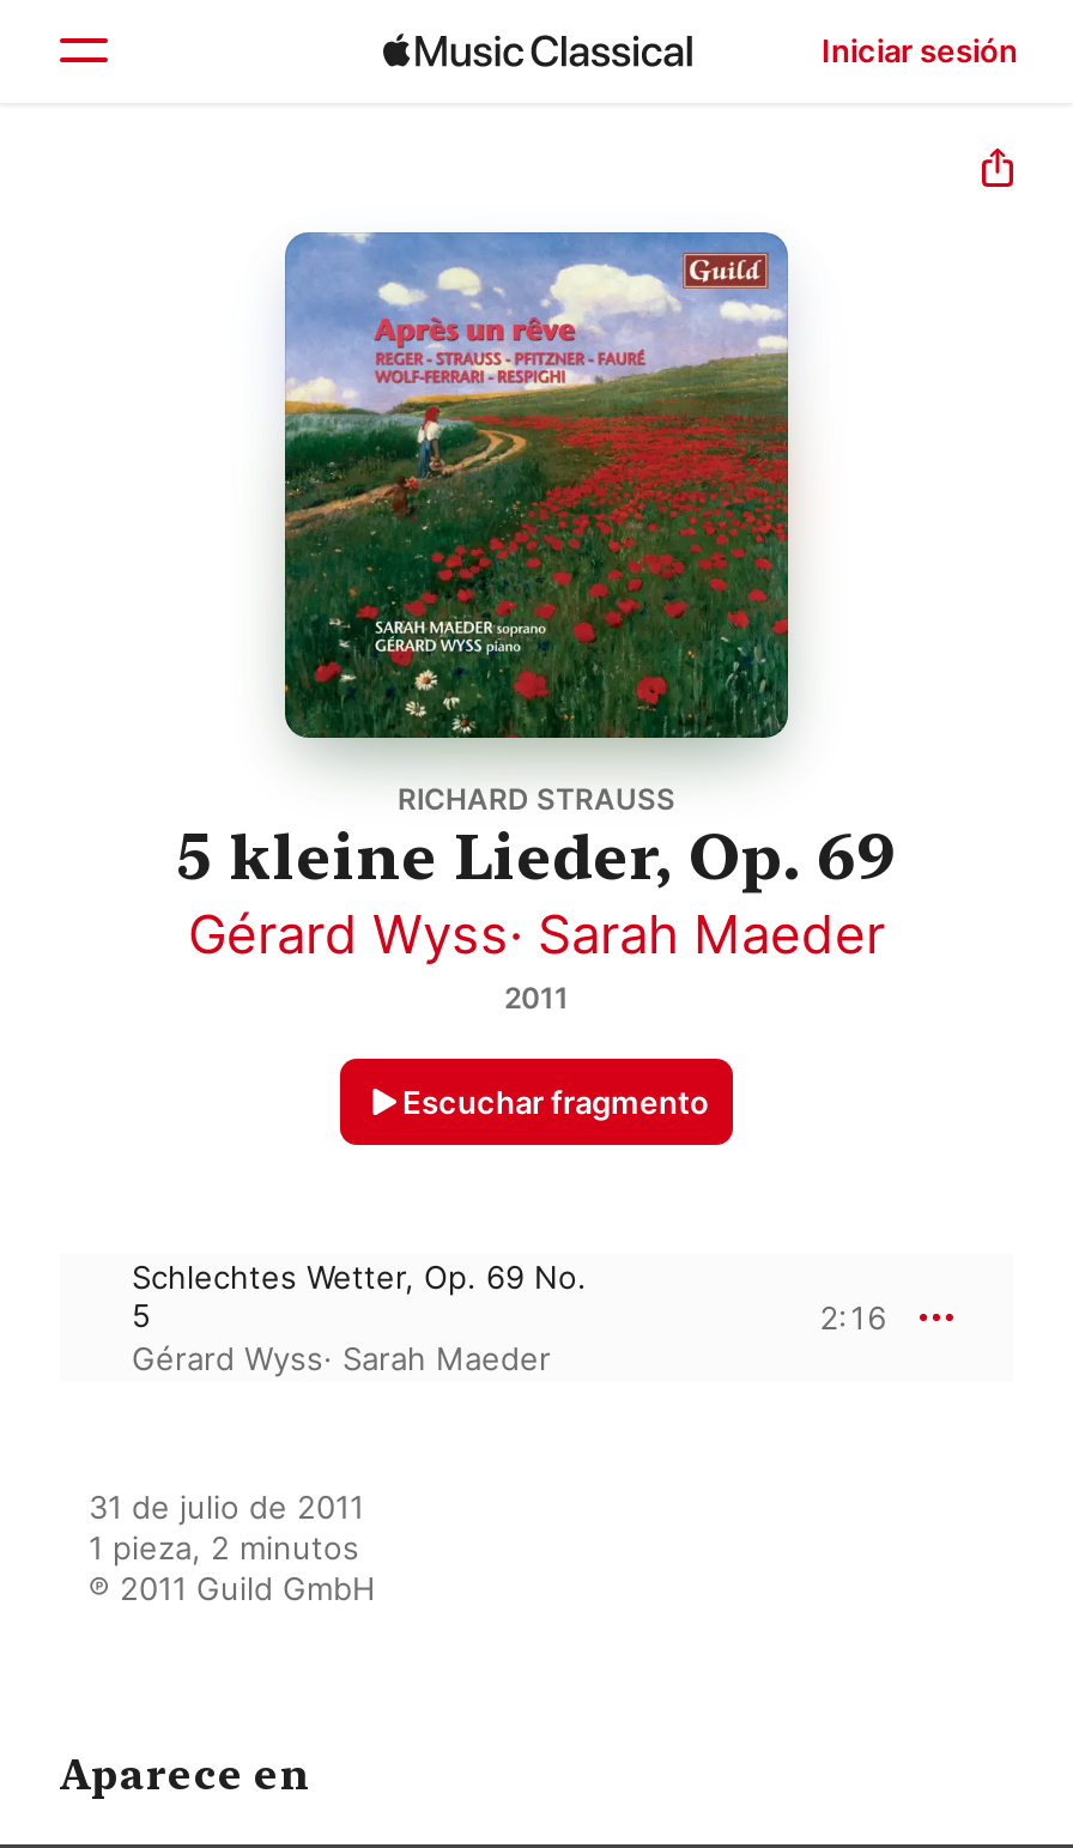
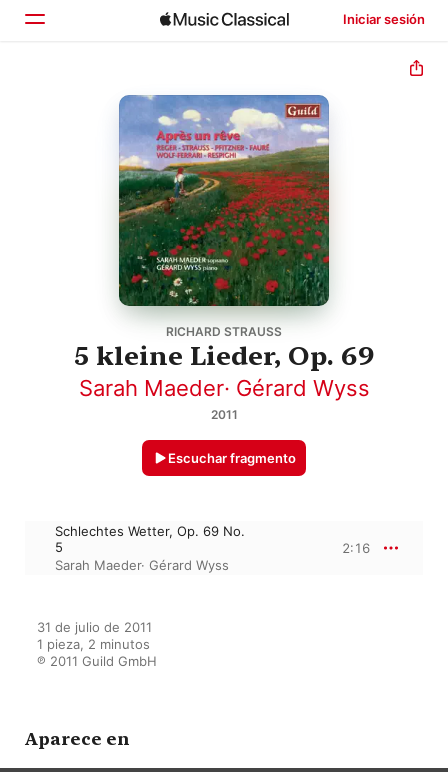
[188,903,885,965] Gérard Wyss · Sarah Maeder -> [78,375,369,401] Sarah Maeder · Gérard Wyss
[132,1339,551,1377] Gérard Wyss · Sarah Maeder -> [55,557,229,573] Sarah Maeder · Gérard Wyss

